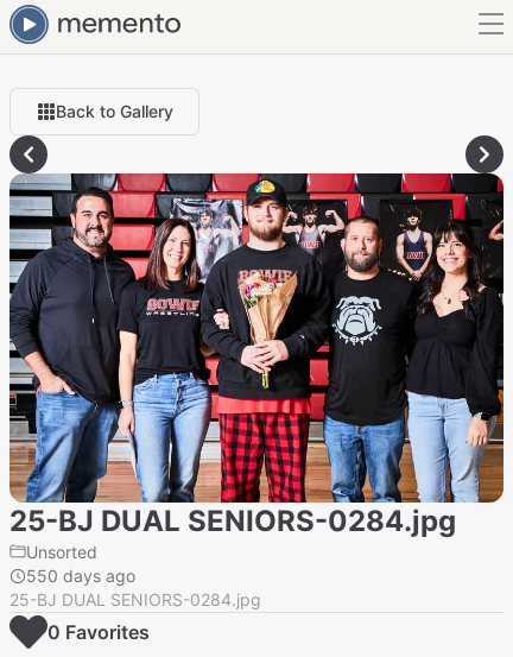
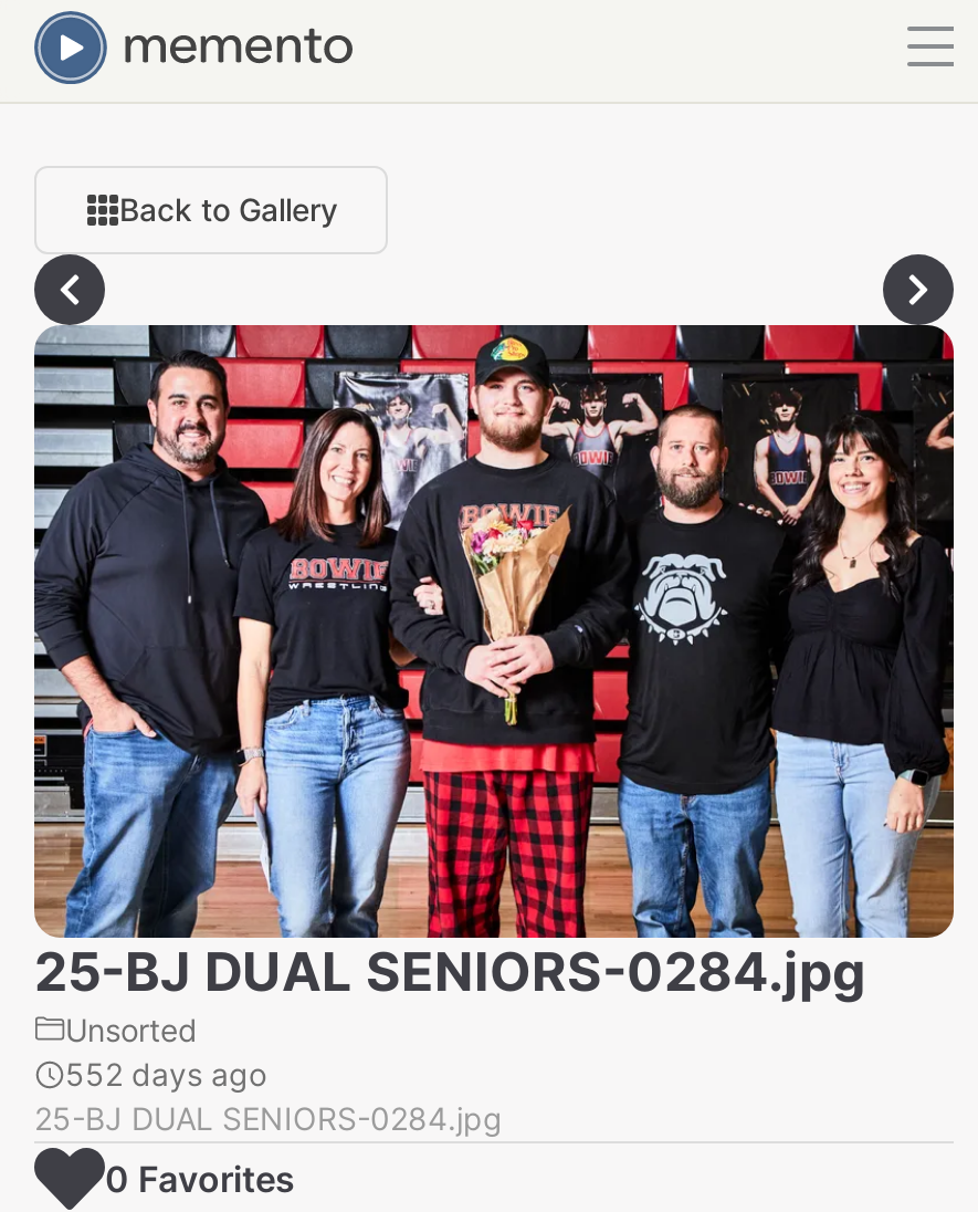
[26,566,135,586] 550 days ago -> [65,1055,266,1093] 552 days ago

